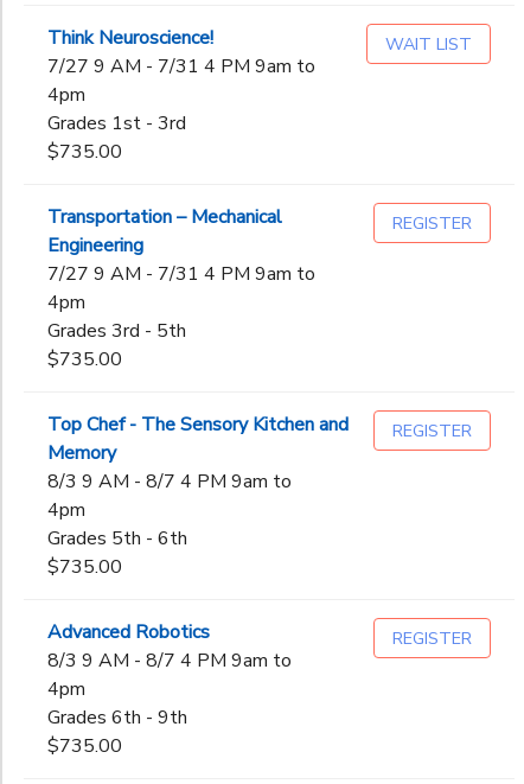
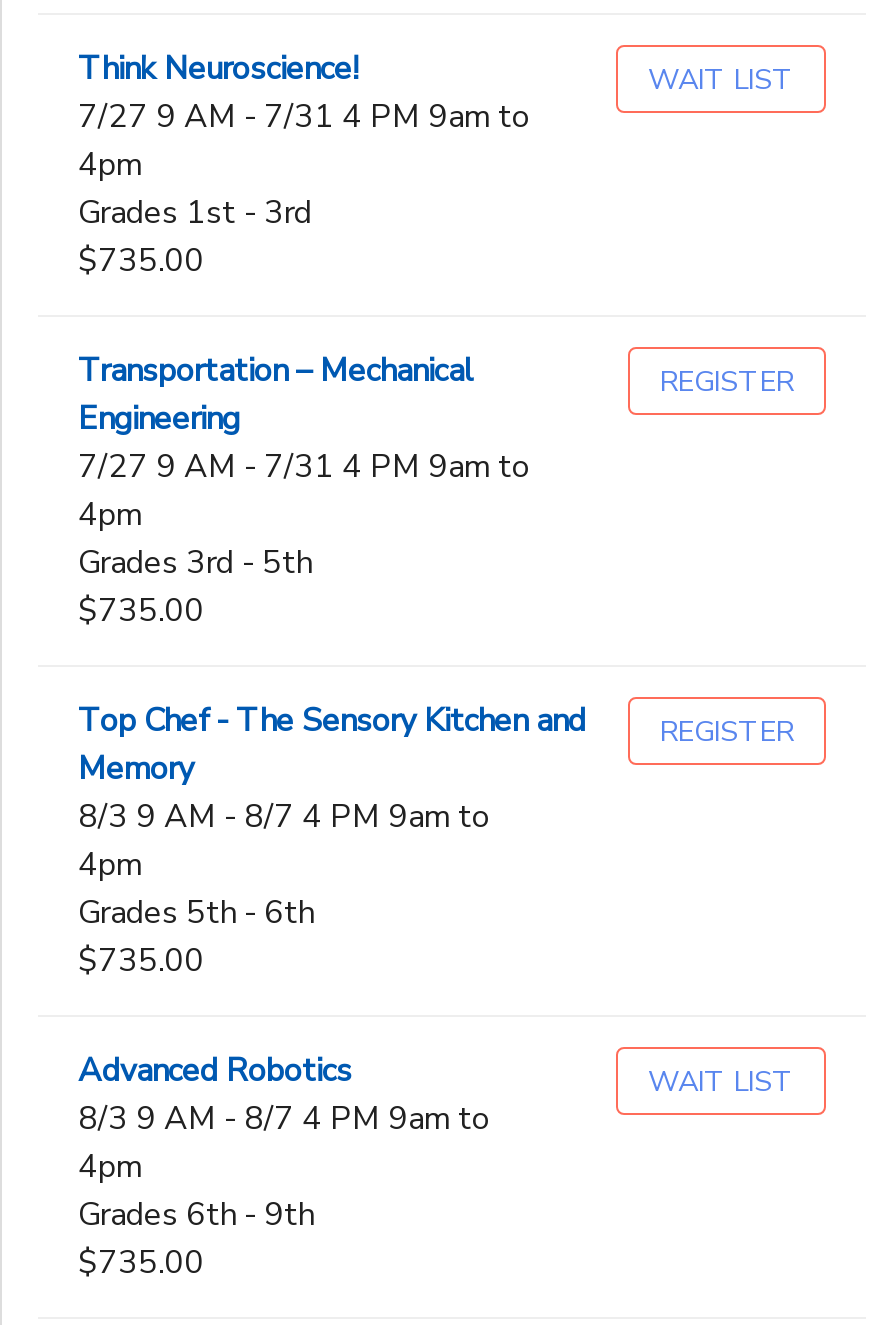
[392,627,472,650] REGISTER -> [648,1062,794,1102] WAIT LIST

